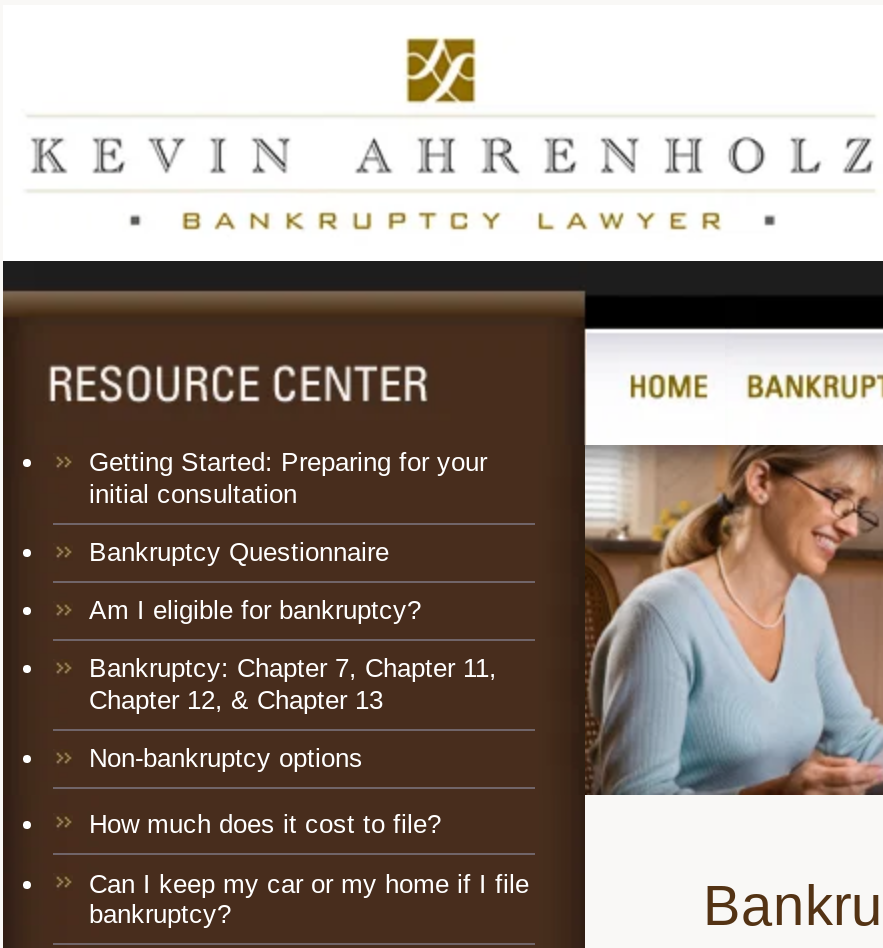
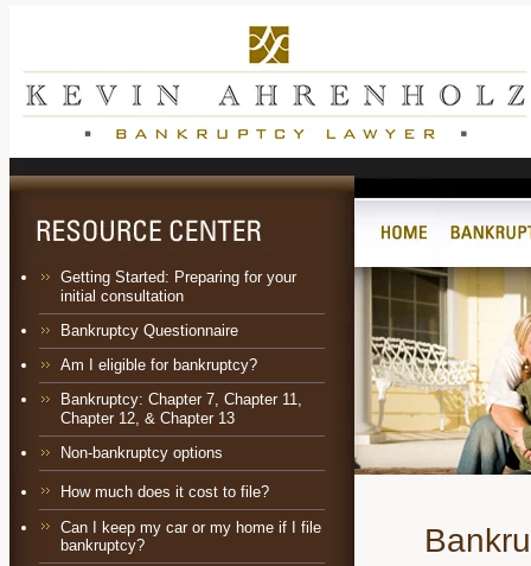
[585,443,877,797] [image] -> [353,266,527,476] [image]

